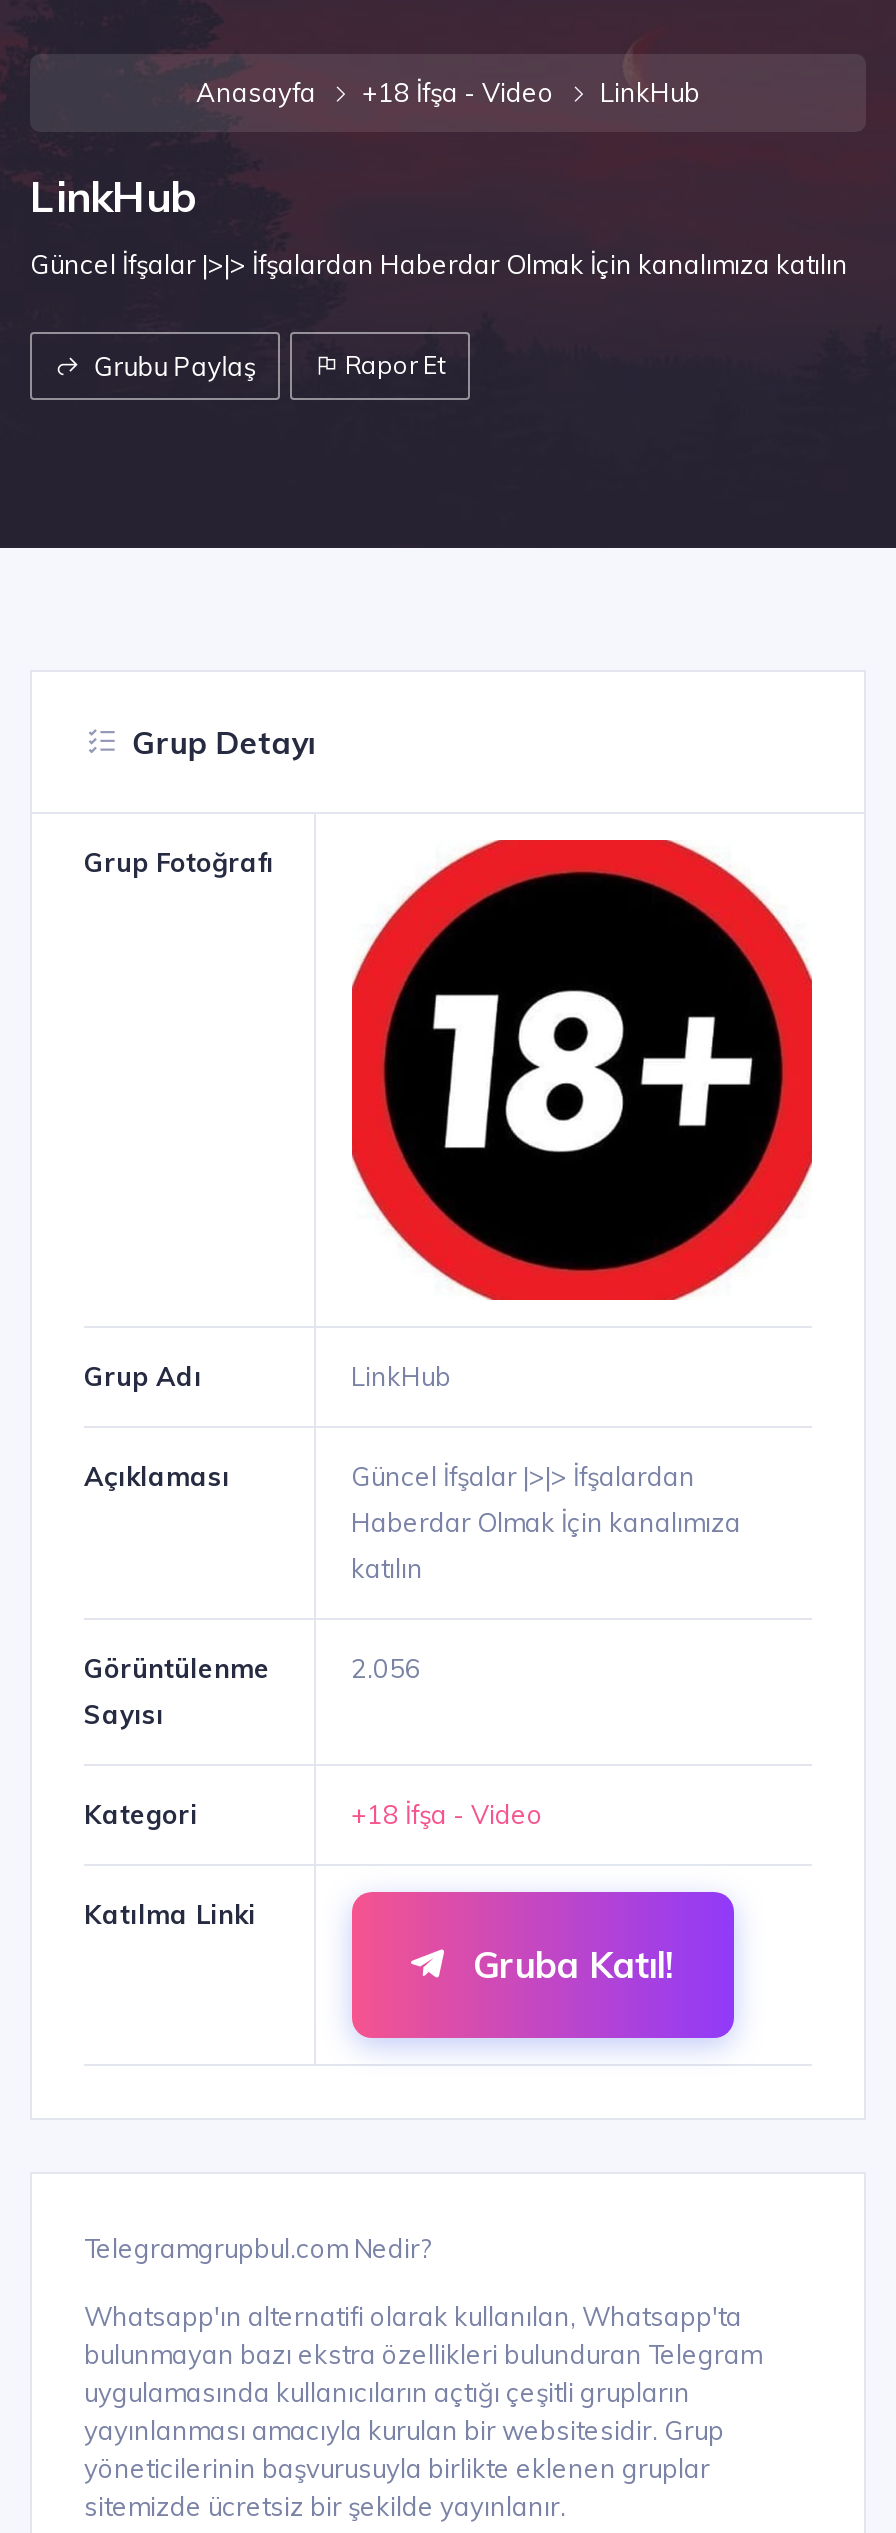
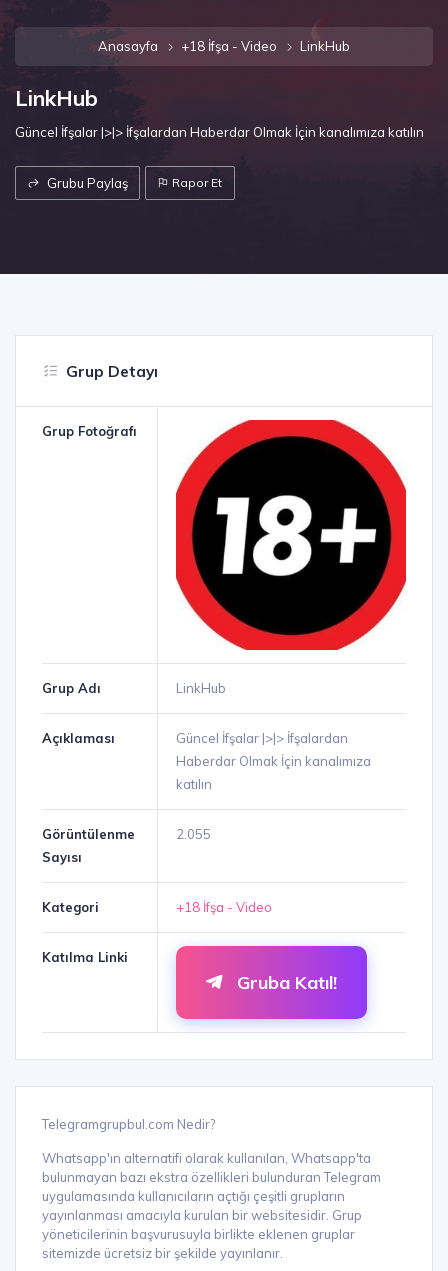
[351,1652,421,1684] 2.056 -> [175,826,210,842] 2.055

